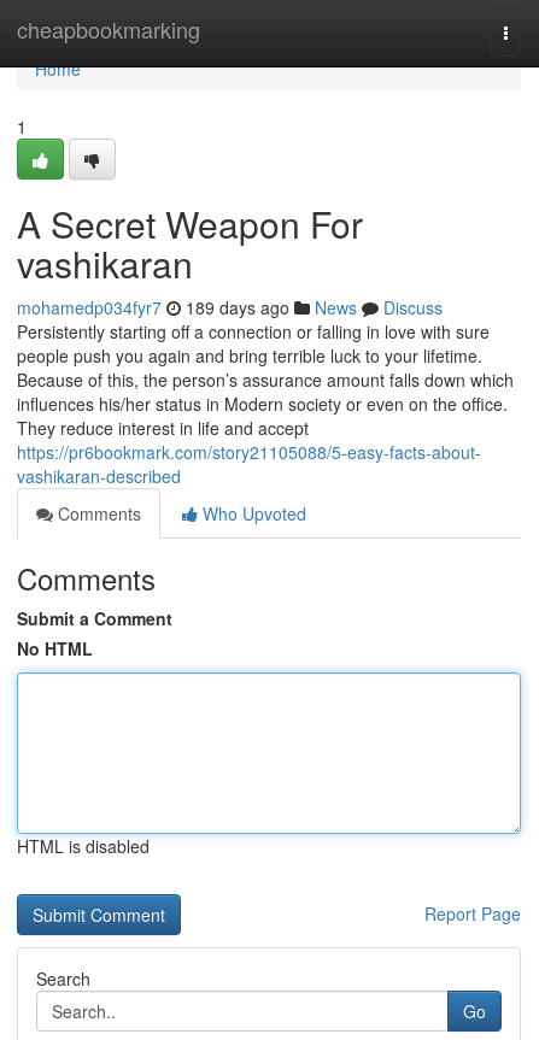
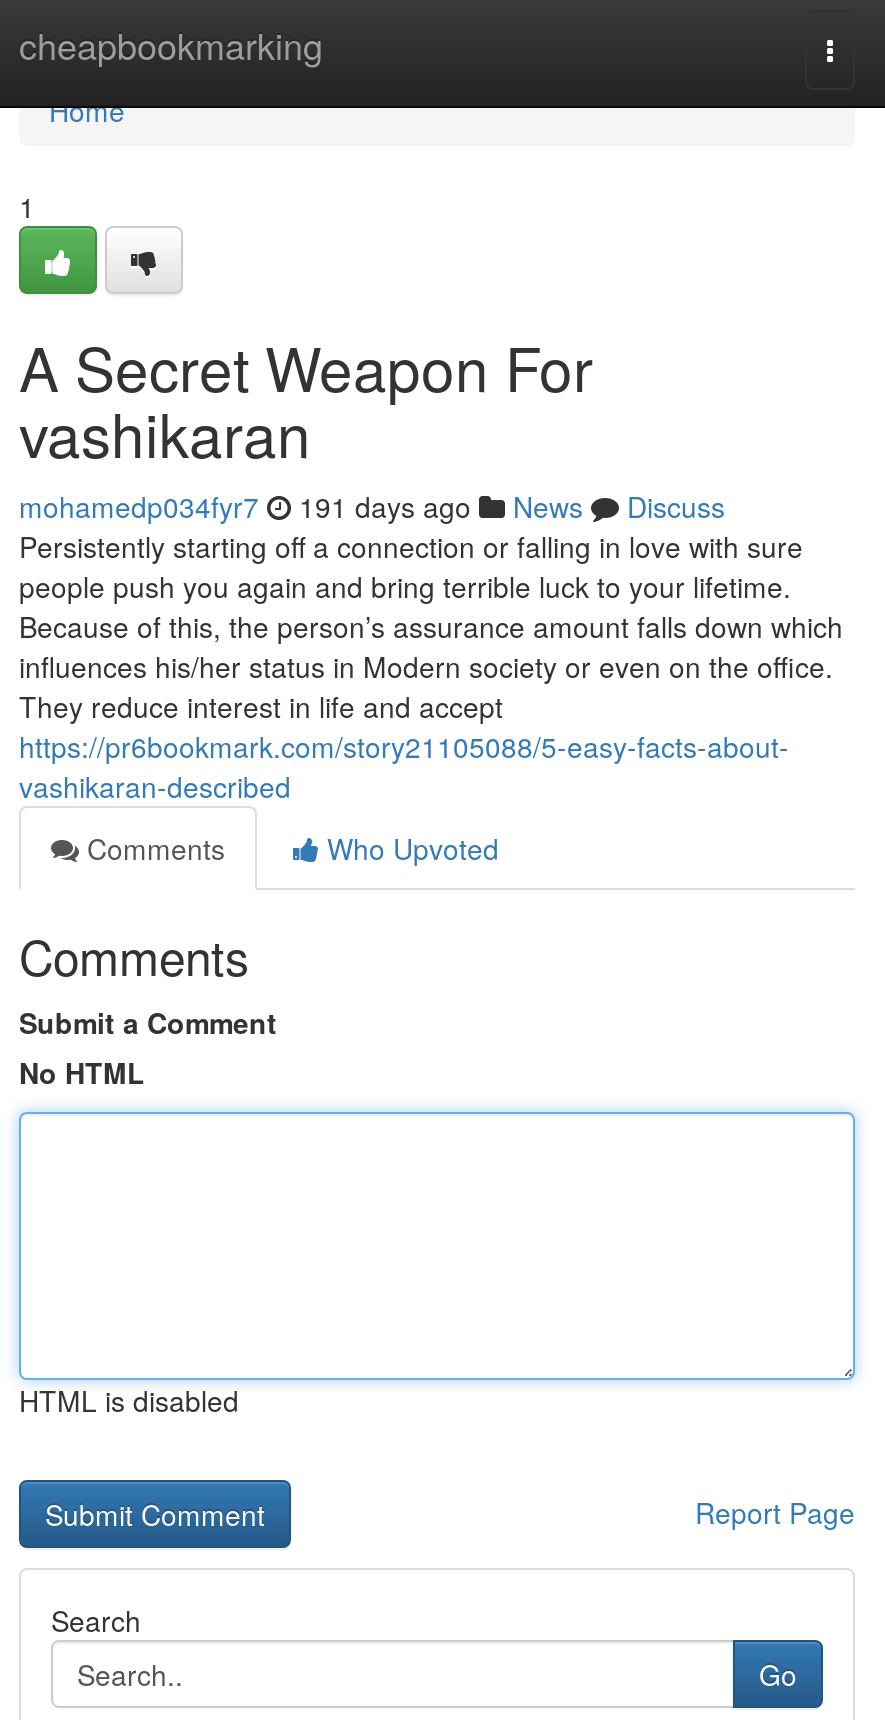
[17,295,443,319] mohamedp034fyr7 189 days ago News Discuss -> [19,486,725,526] mohamedp034fyr7 191 days ago News Discuss

